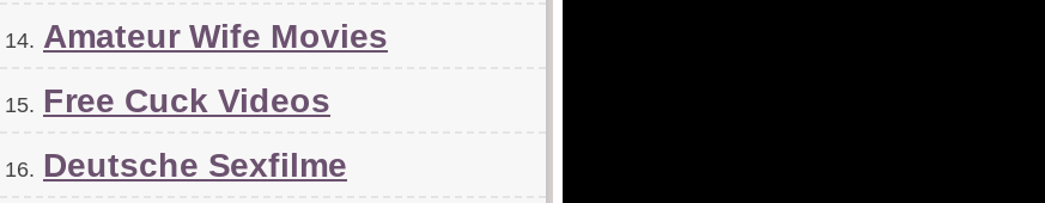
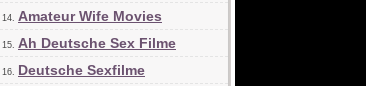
[5,81,330,119] 15. Free Cuck Videos -> [2,35,176,51] 15. Ah Deutsche Sex Filme

